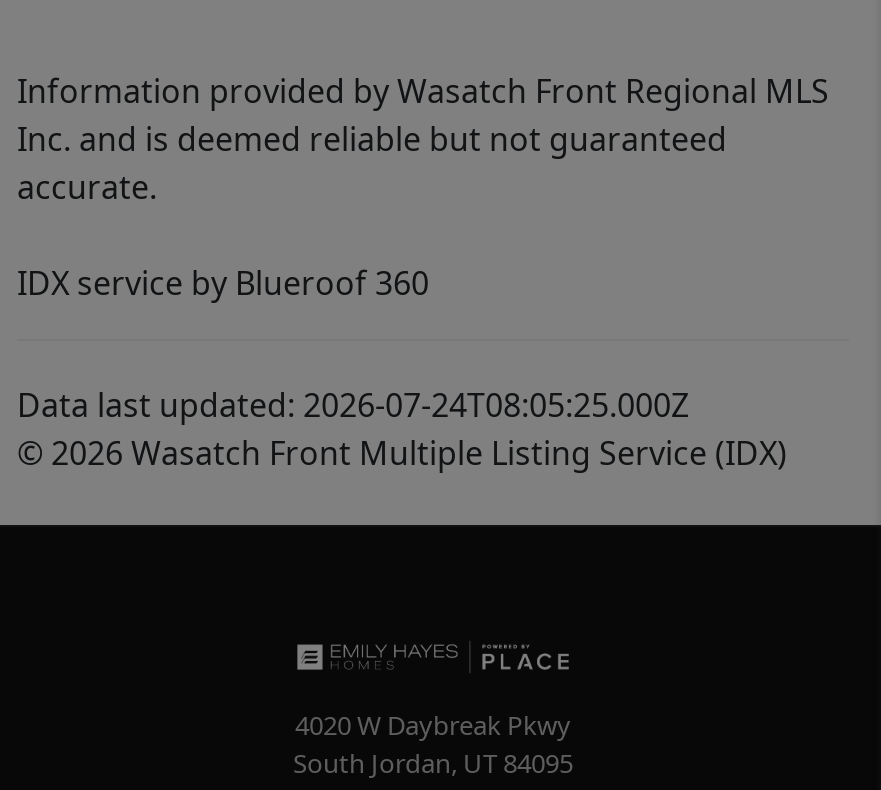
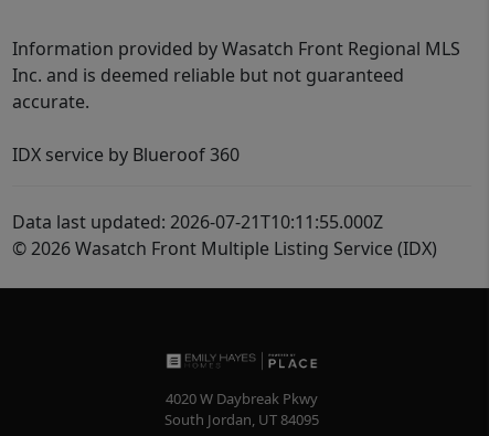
[17,383,689,427] Data last updated: 2026-07-24T08:05:25.000Z -> [12,210,383,234] Data last updated: 2026-07-21T10:11:55.000Z

